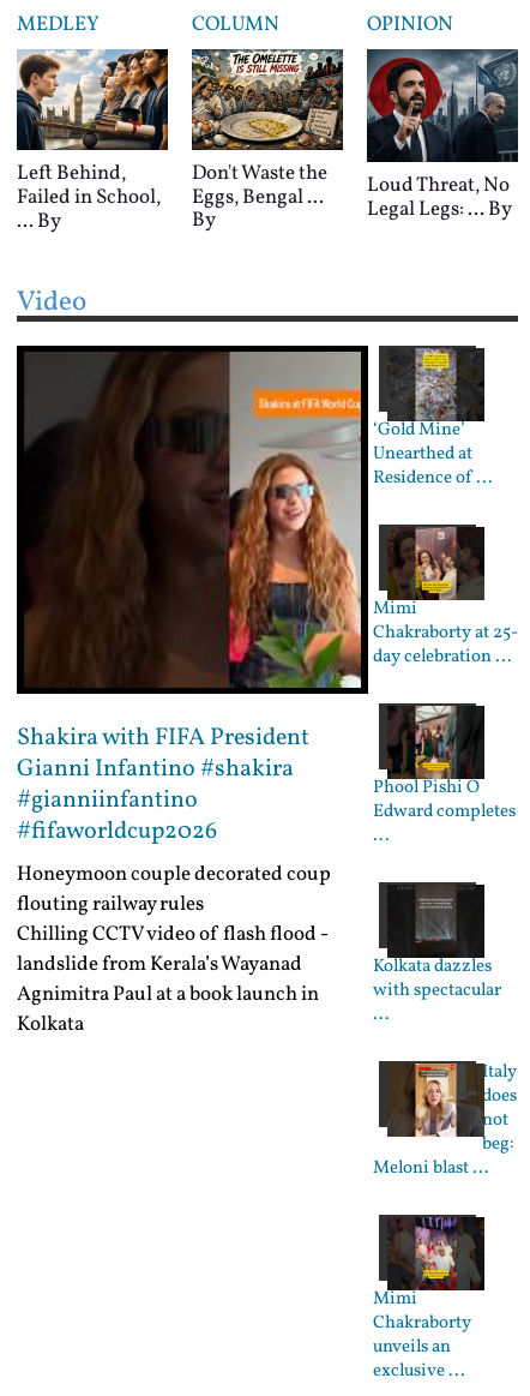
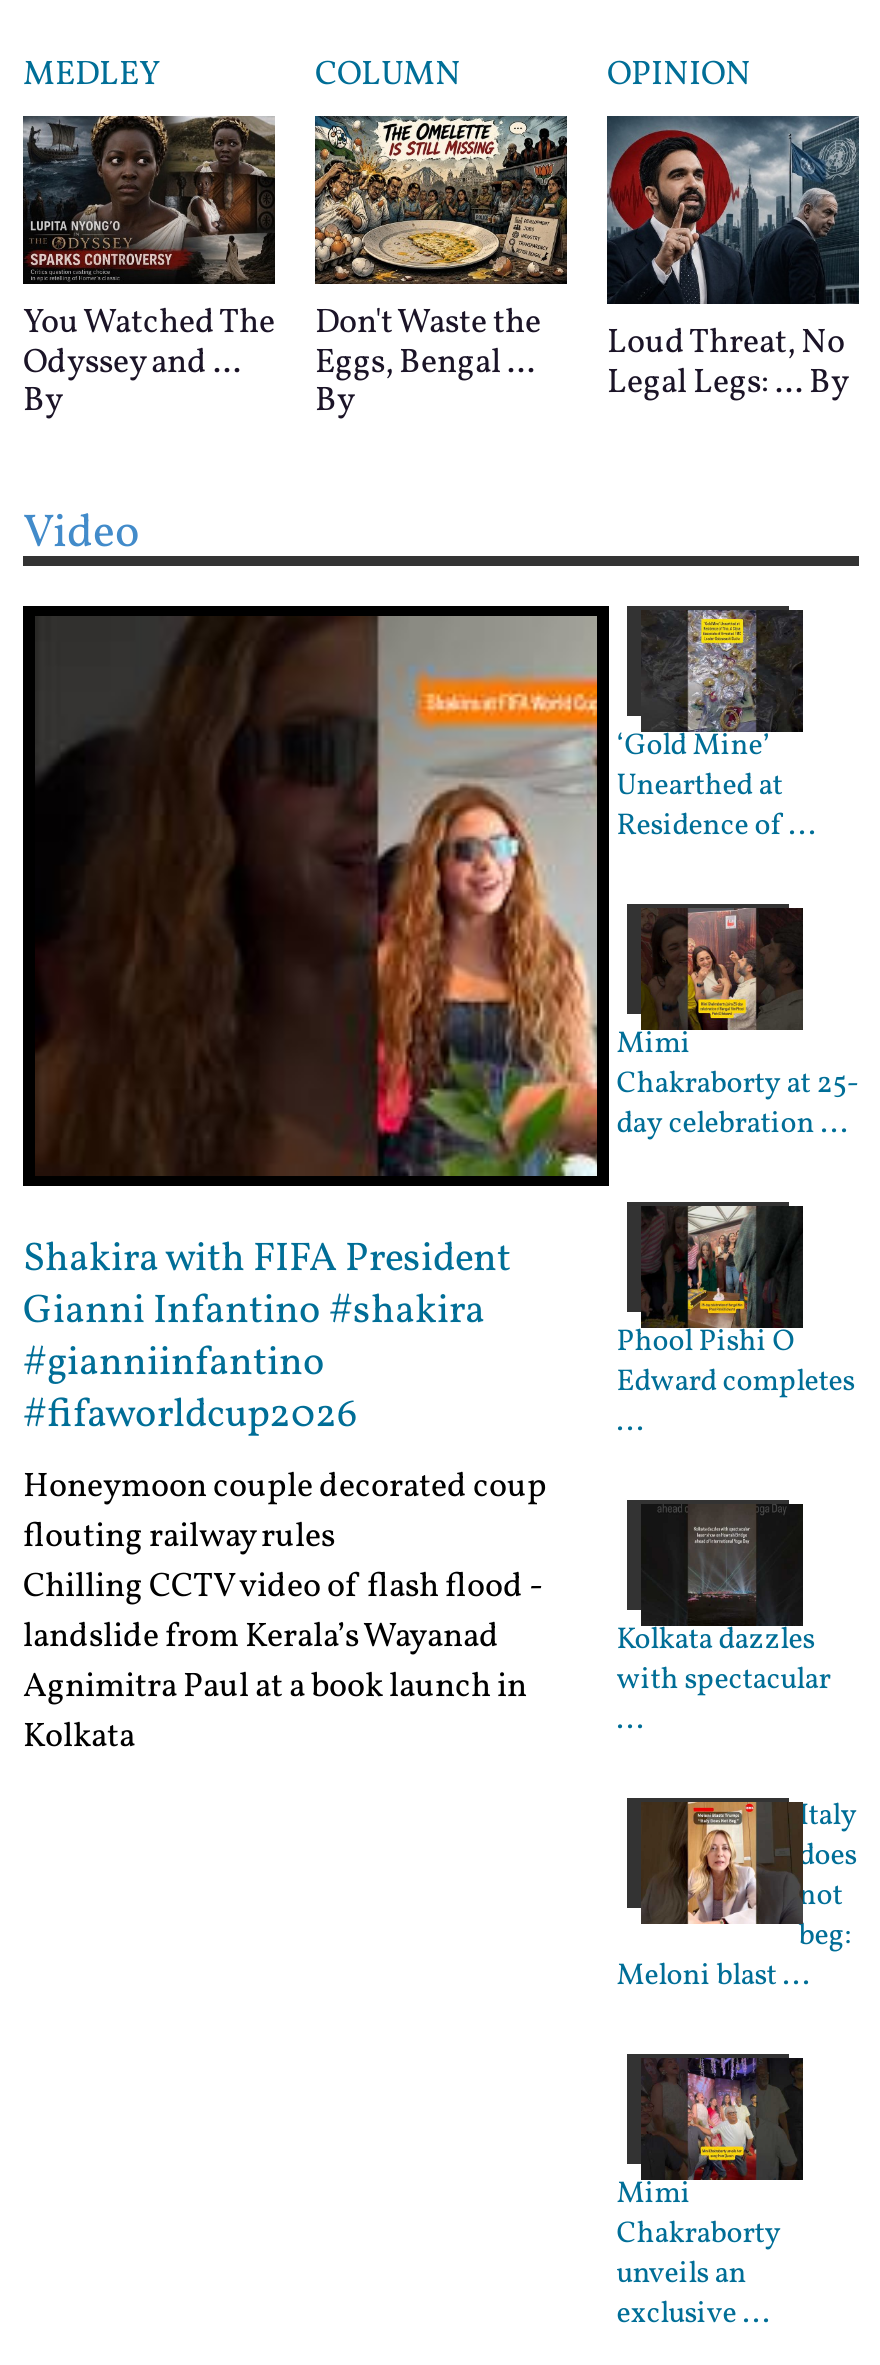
[17,48,169,235] [image] | Left Behind, | Failed in School, | ... By -> [21,114,277,424] [image] | You Watched The | Odyssey and ... | By

